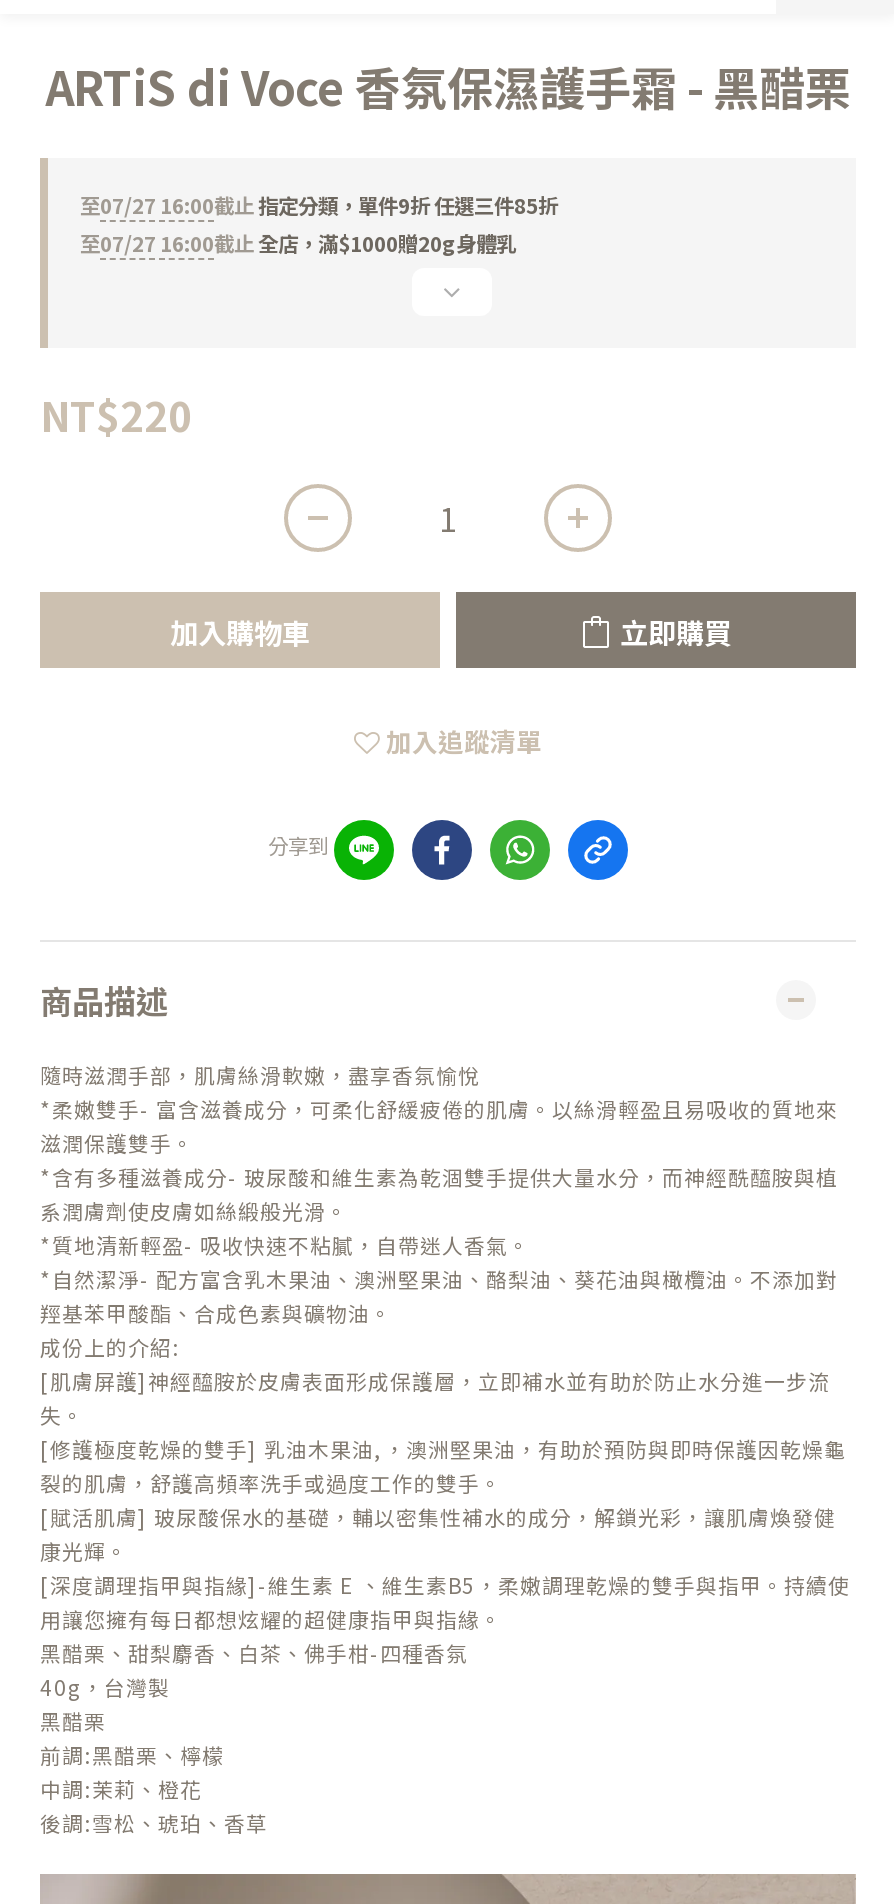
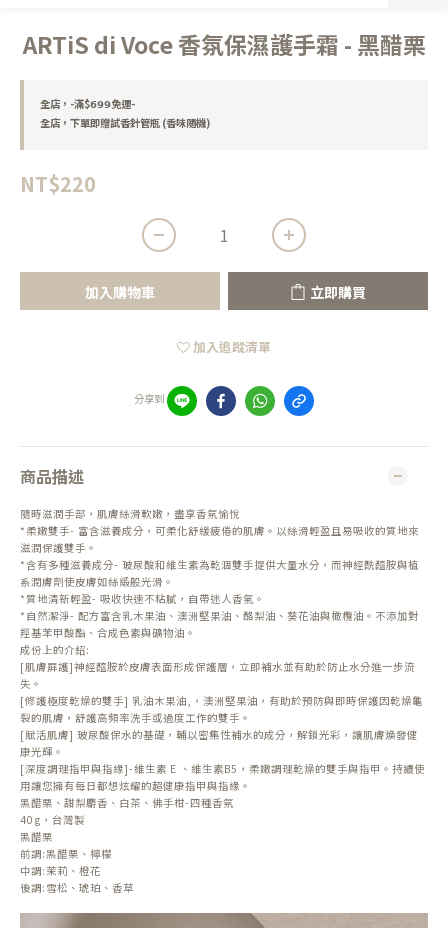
[80,190,558,258] 至07/27 16:00截止指定分類，單件9折 任選三件85折 | 至07/27 16:00截止全店，滿$1000贈20g身體乳 -> [40,96,210,130] 全店，-滿$𝟲𝟵𝟵免運- | 全店，下單即贈試香針管瓶 (香味隨機)

